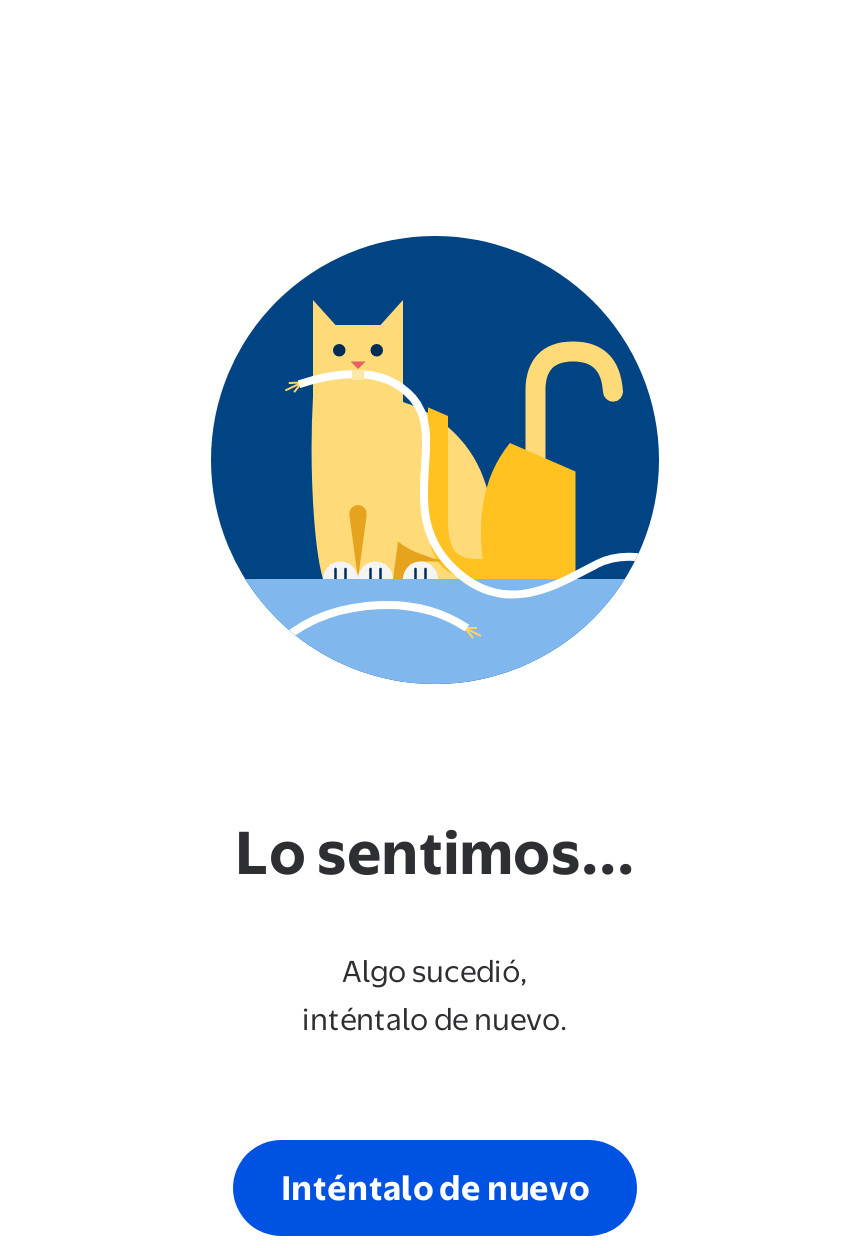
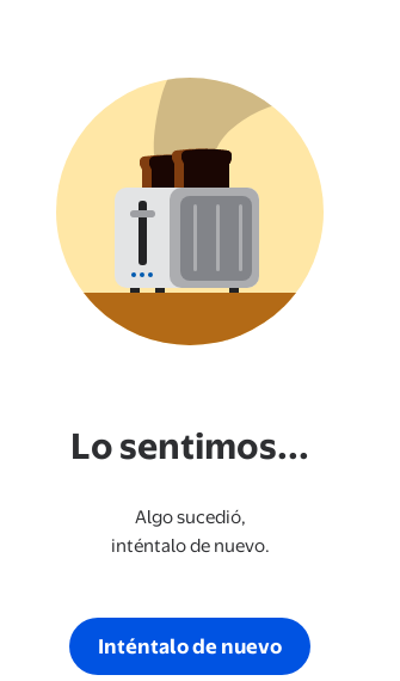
[209,234,661,686] [image] -> [56,78,324,346] [image]

